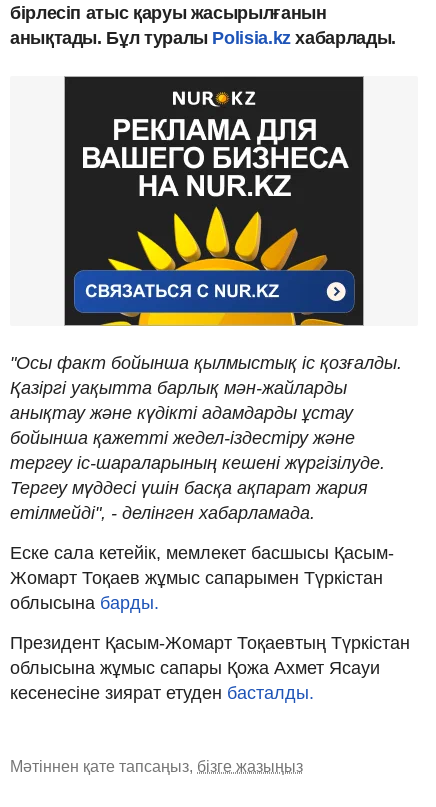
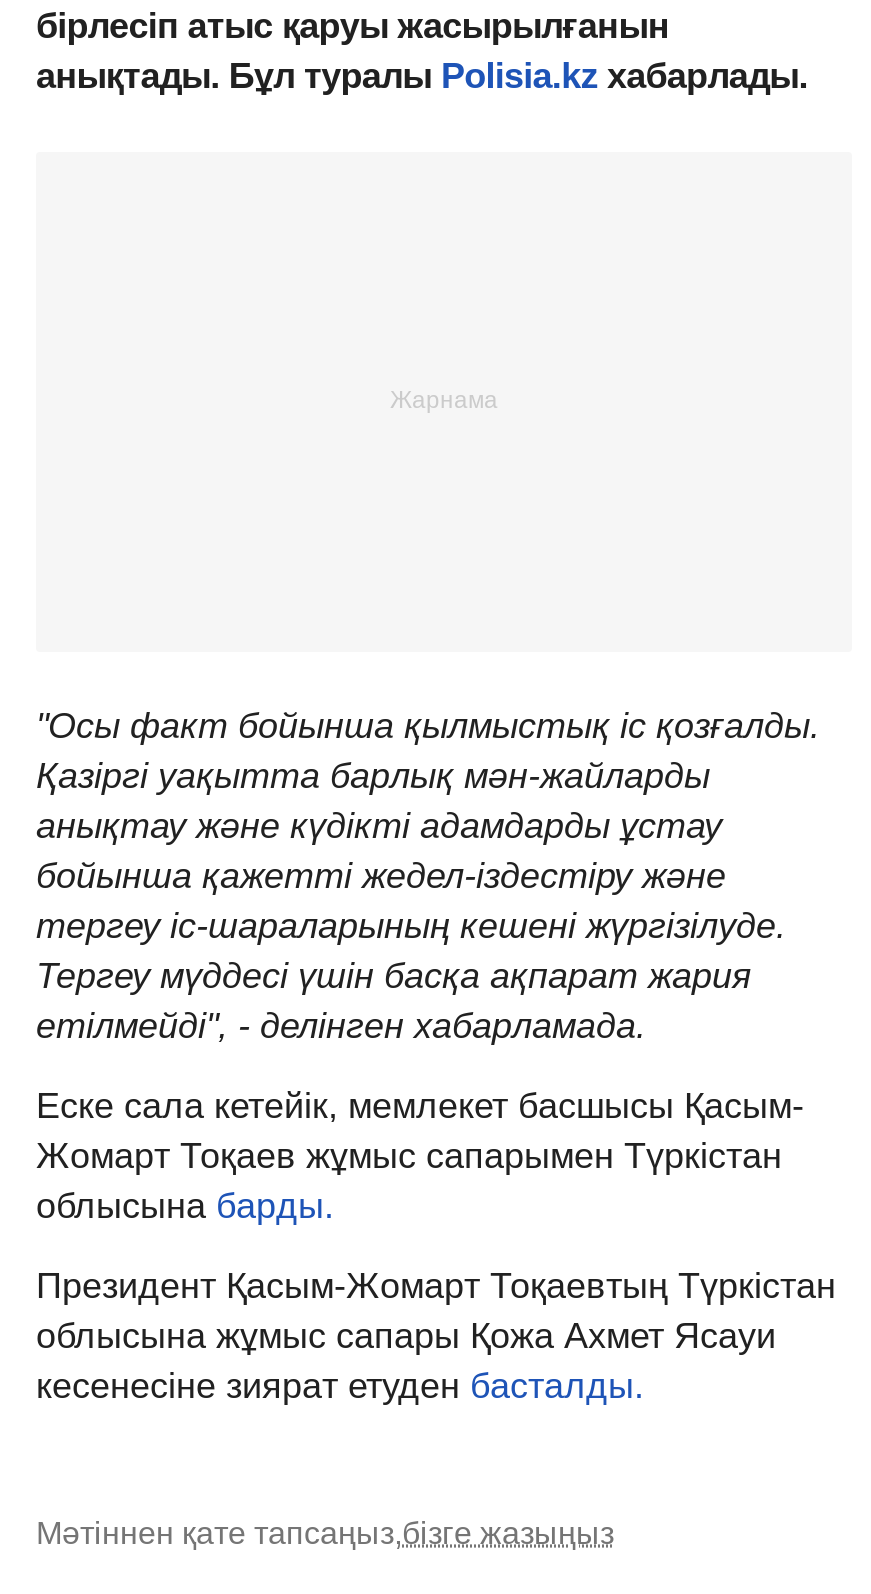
[63,76,365,327] [image] -> none

